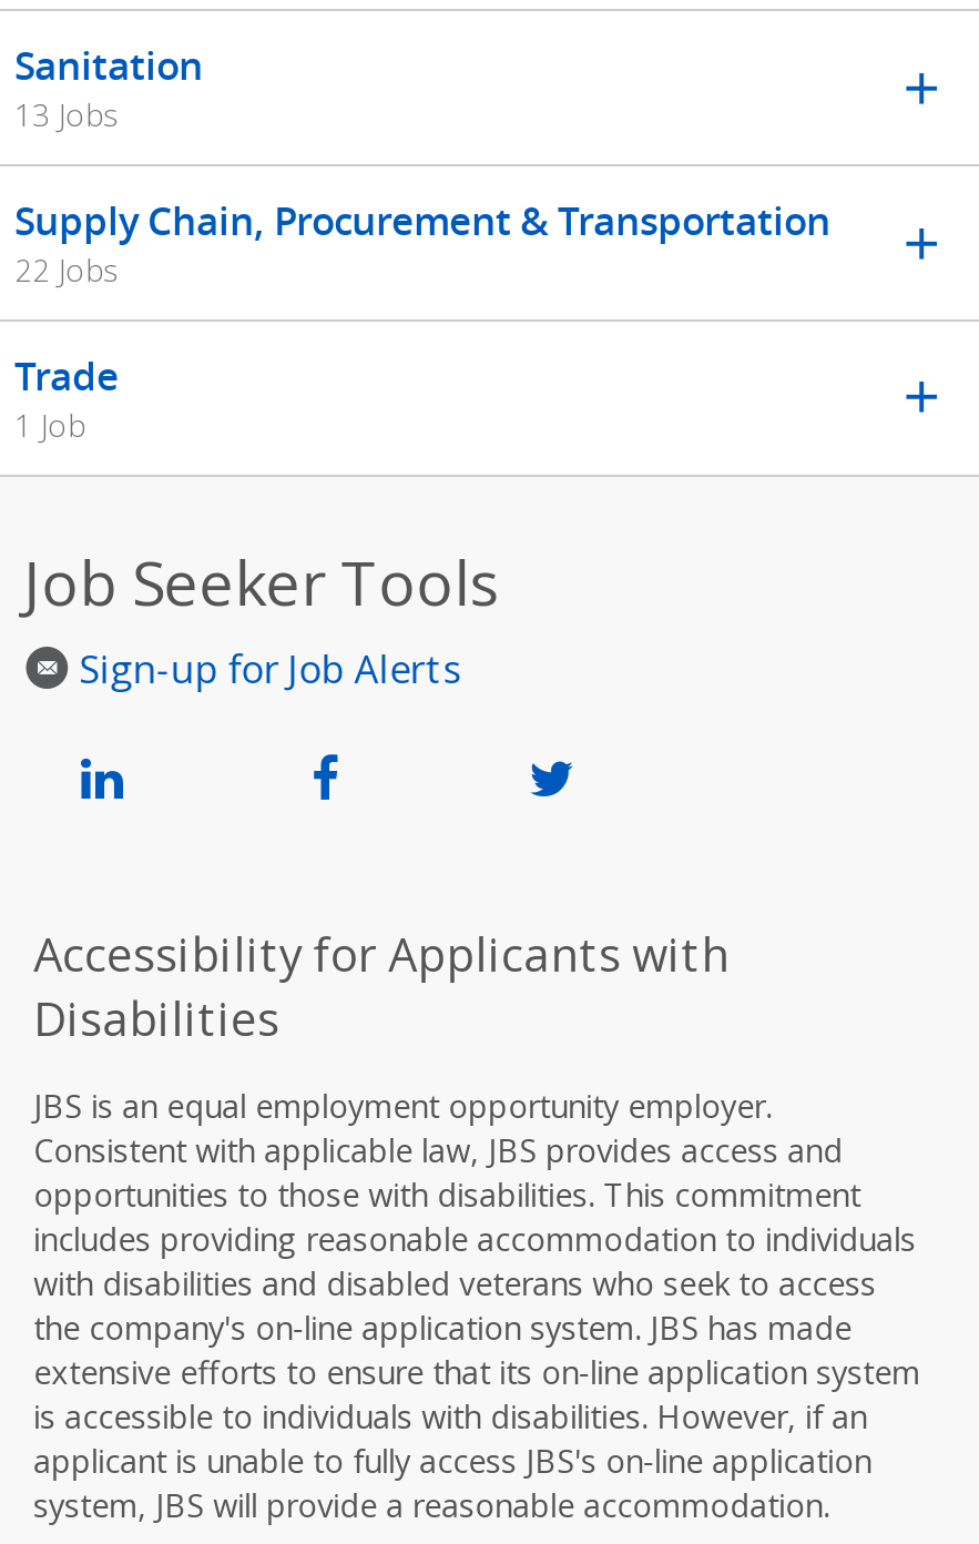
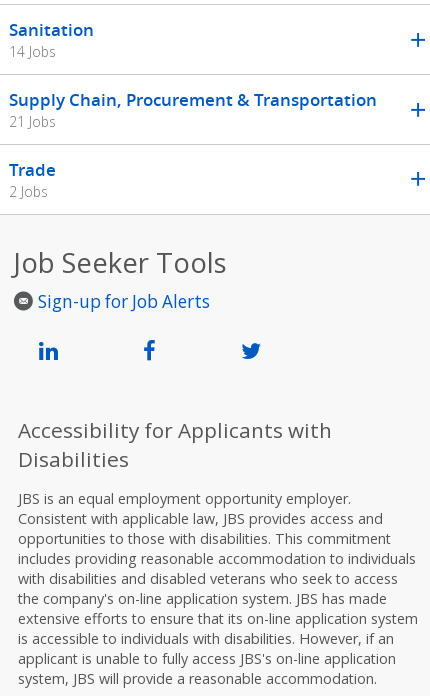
[14,94,119,136] 13 Jobs -> [9,42,56,61] 14 Jobs
[14,249,119,291] 22 Jobs -> [9,112,56,131] 21 Jobs
[14,404,85,446] 1 Job -> [9,182,48,201] 2 Jobs

